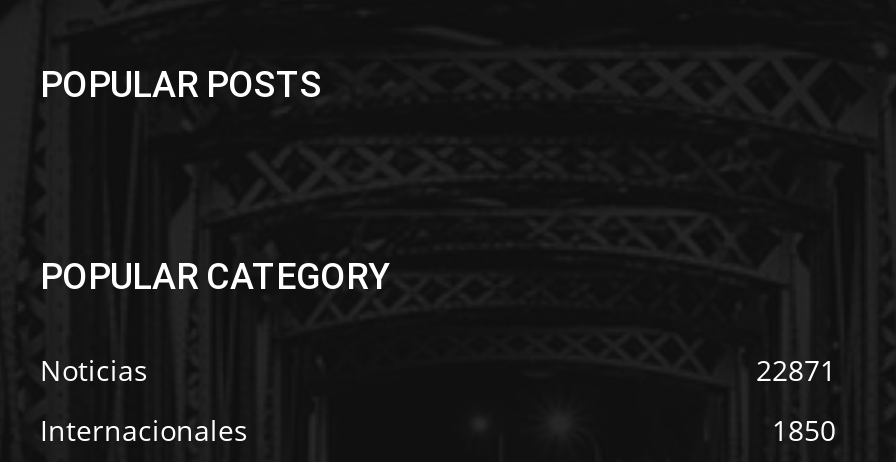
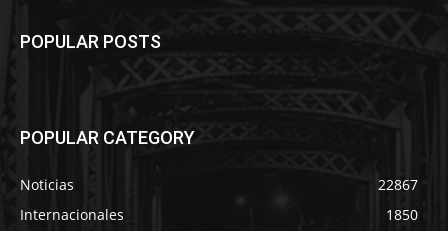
[756,351,836,389] 22871 -> [378,175,418,194] 22867

